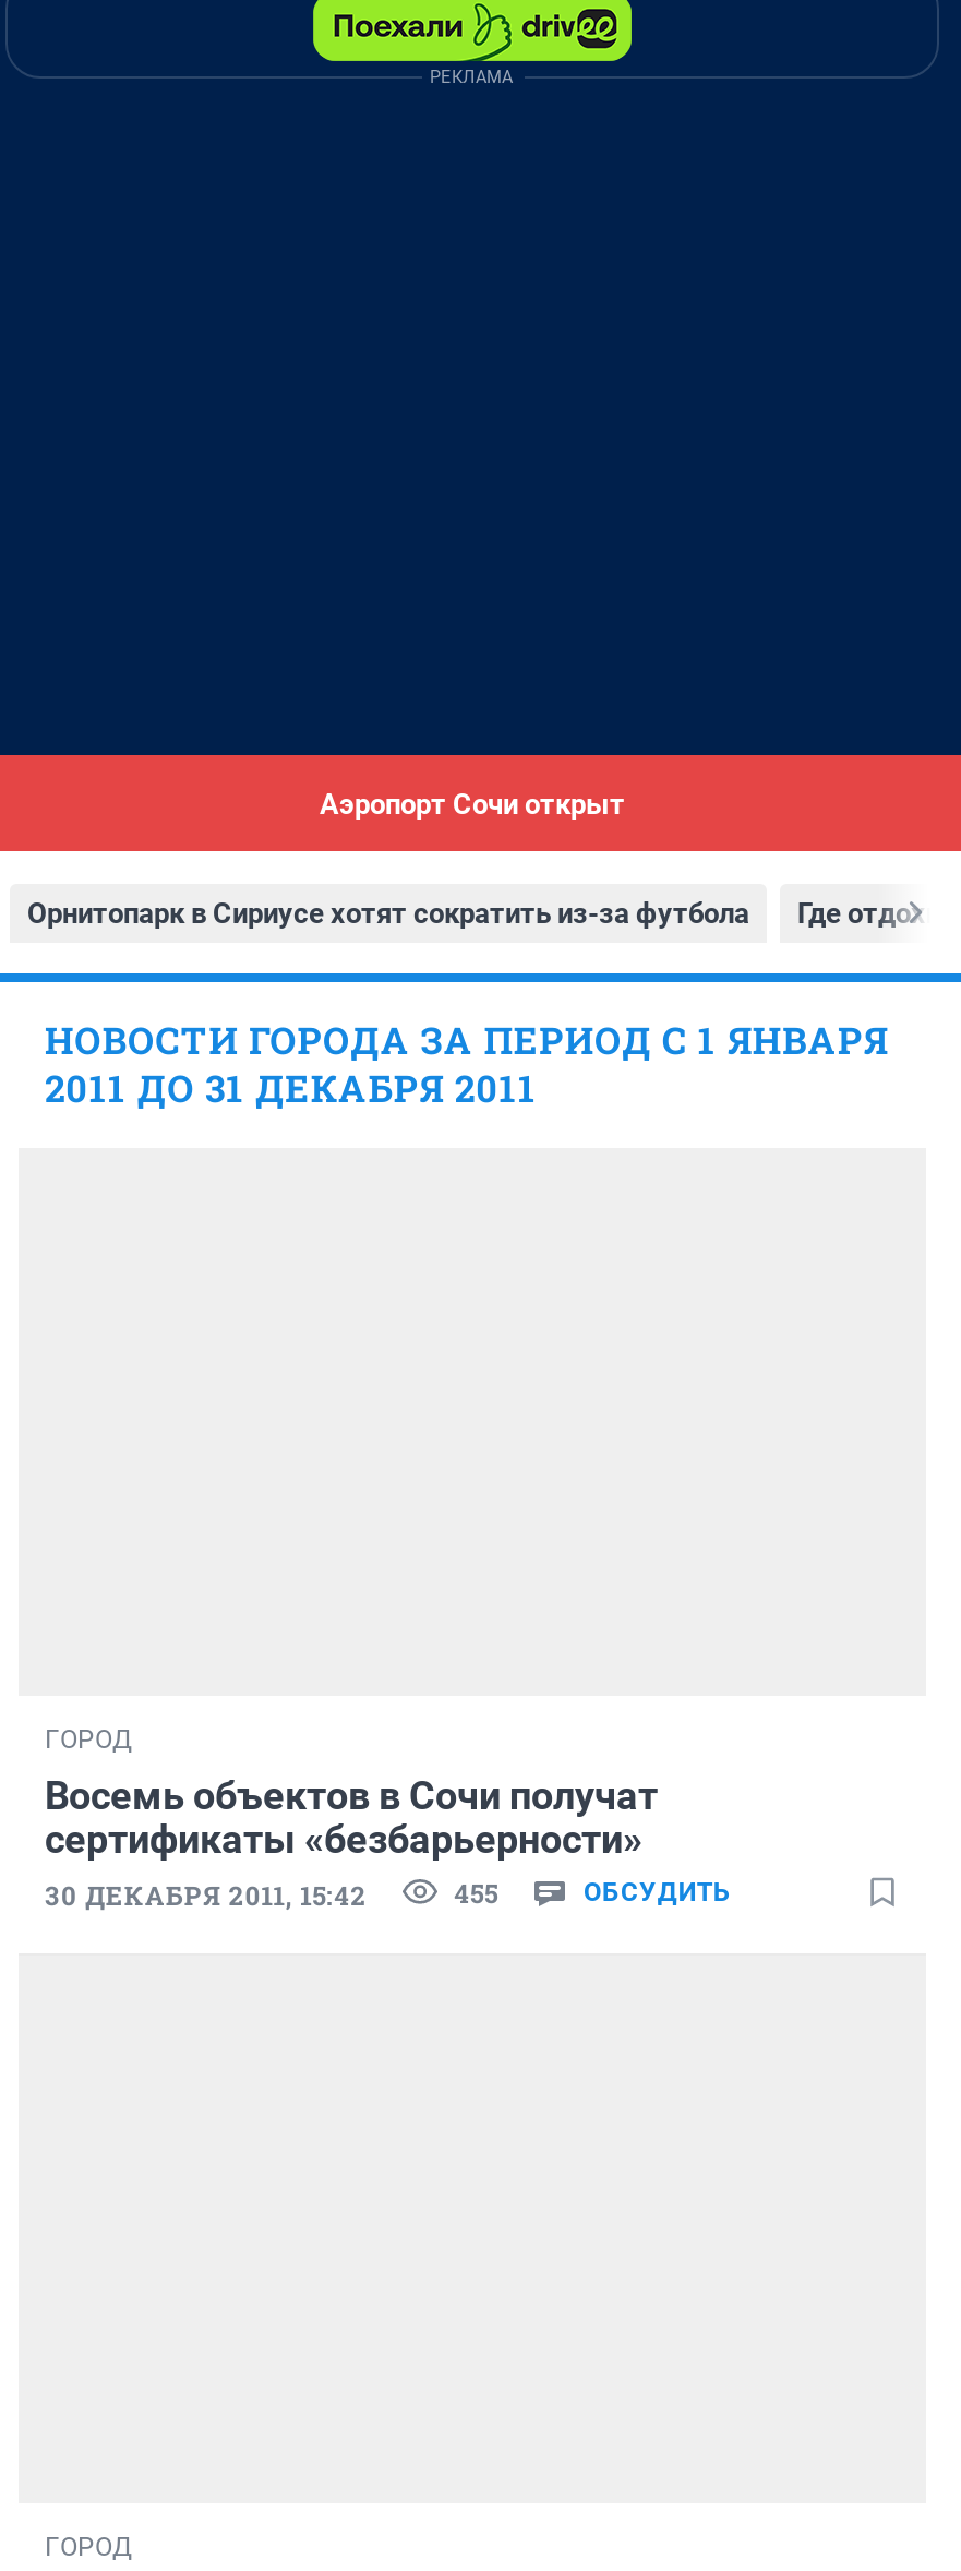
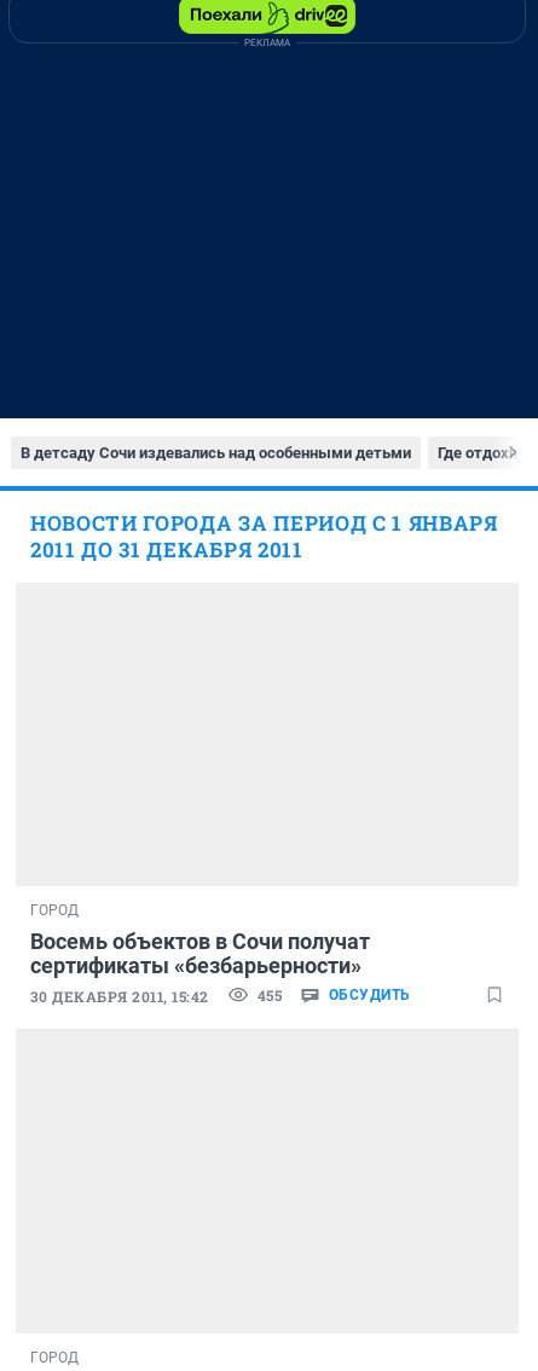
[27,787,749,929] Аэропорт Сочи открыт | Орнитопарк в Сириусе хотят сократить из-за футбола -> [21,443,411,461] В детсаду Сочи издевались над особенными детьми

